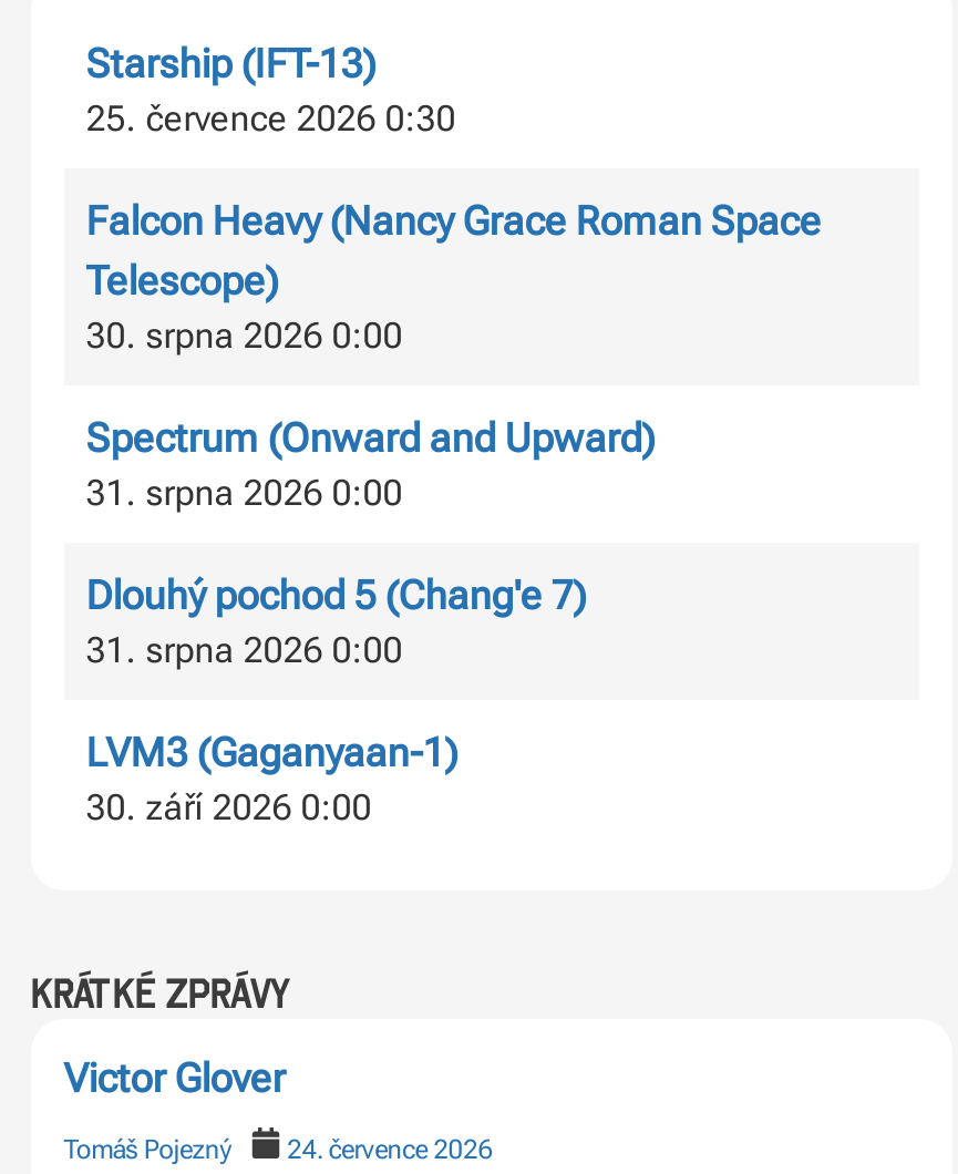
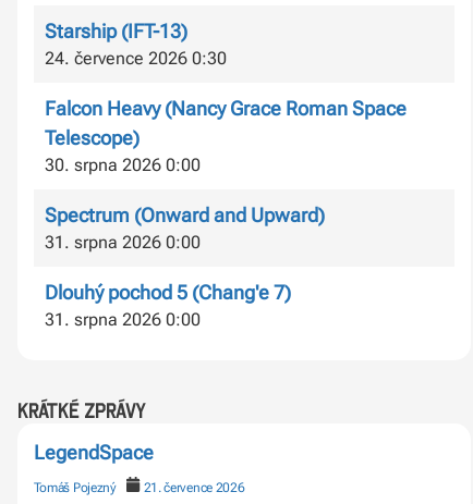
[86,98,456,140] 25. července 2026 0:30 -> [44,48,226,69] 24. července 2026 0:30
[86,729,458,829] LVM3 (Gaganyaan-1) | 30. září 2026 0:00 -> none
[64,1054,285,1100] Victor Glover -> [33,441,153,463] LegendSpace
[64,1133,493,1164] Tomáš Pojezný 24. července 2026 -> [33,480,245,495] Tomáš Pojezný 21. července 2026

